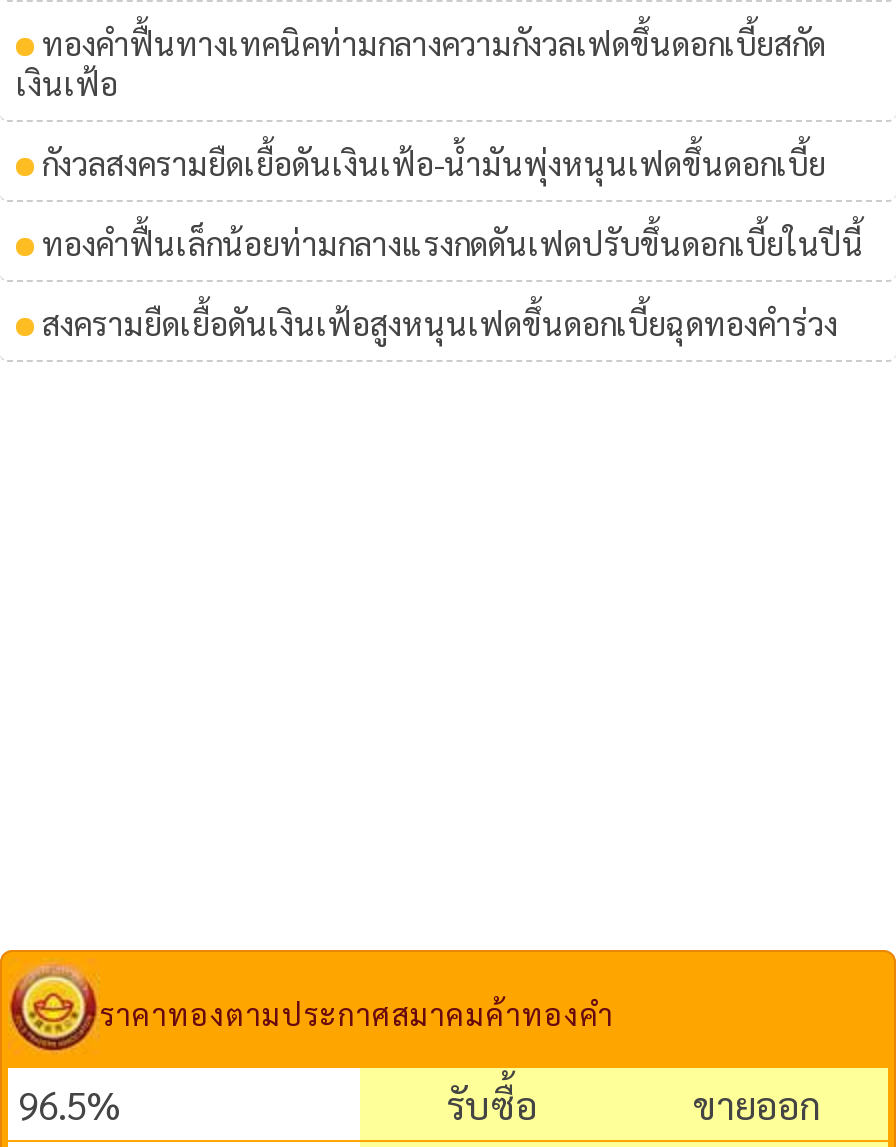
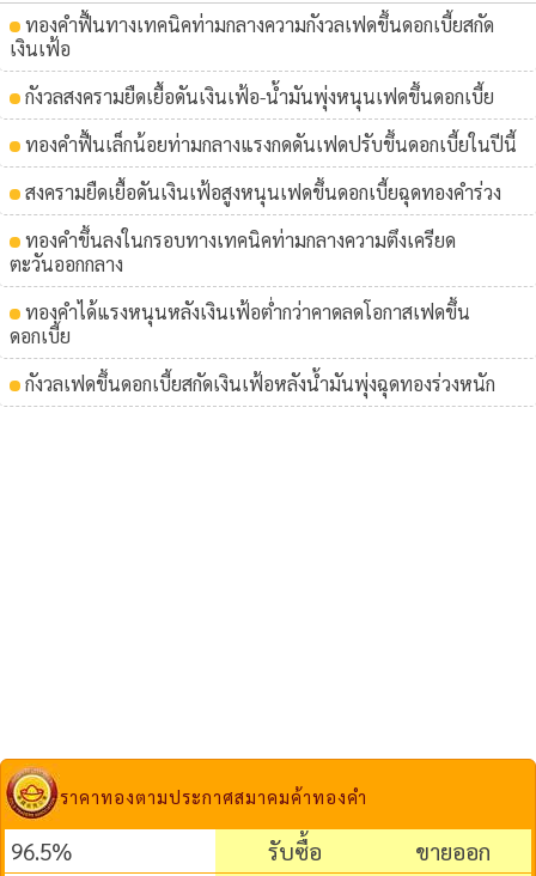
none -> [10,227,495,396] ทองคําขึ้นลงในกรอบทางเทคนิคท่ามกลางความตึงเครียด | ตะวันออกกลาง | ทองคําได้แรงหนุนหลังเงินเฟ้อต่ำกว่าคาดลดโอกาสเฟดขึ้น | ดอกเบี้ย | กังวลเฟดขึ้นดอกเบี้ยสกัดเงินเฟ้อหลังน้ำมันพุ่งฉุดทองร่วงหนัก

